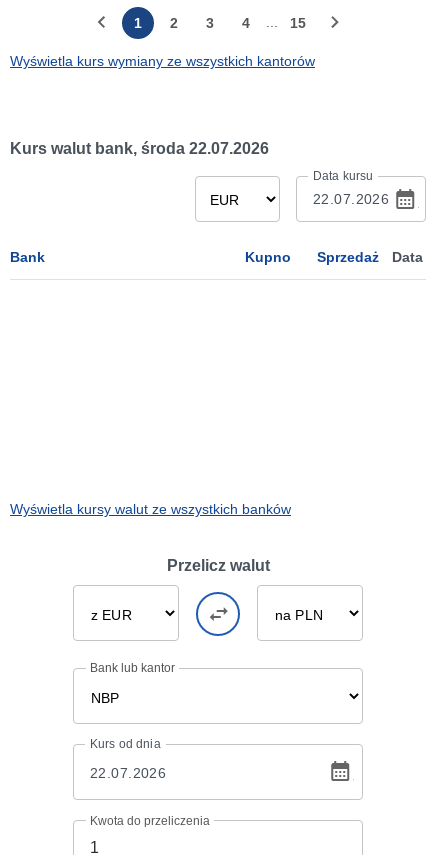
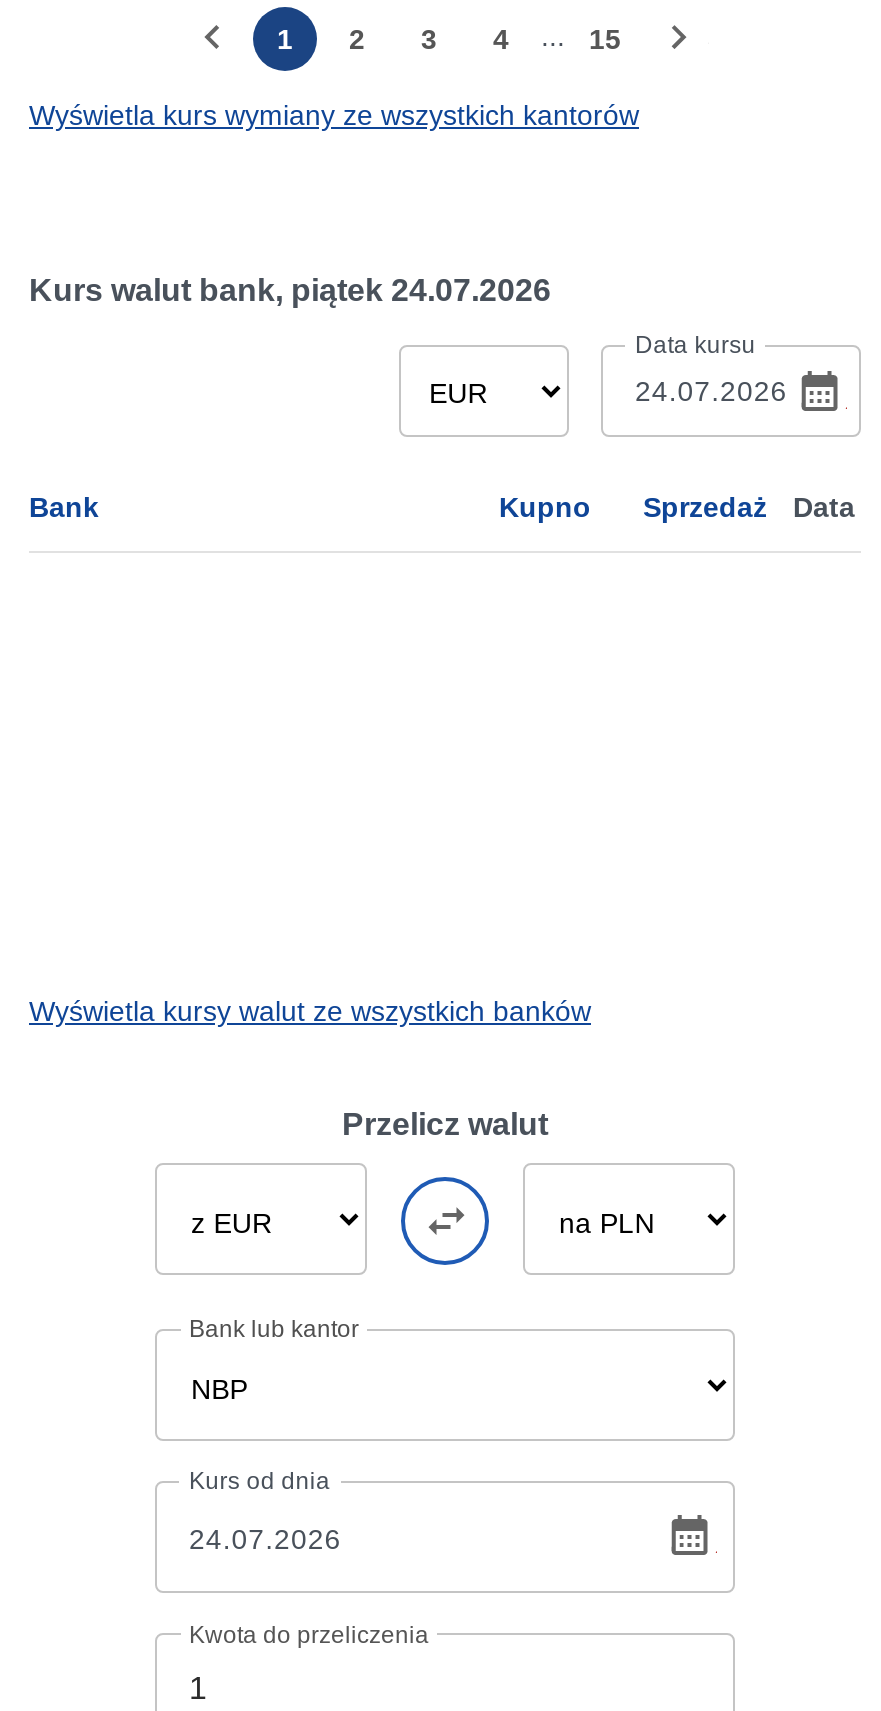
[10,140,269,157] Kurs walut bank, środa 22.07.2026 -> [29,273,551,307] Kurs walut bank, piątek 24.07.2026

